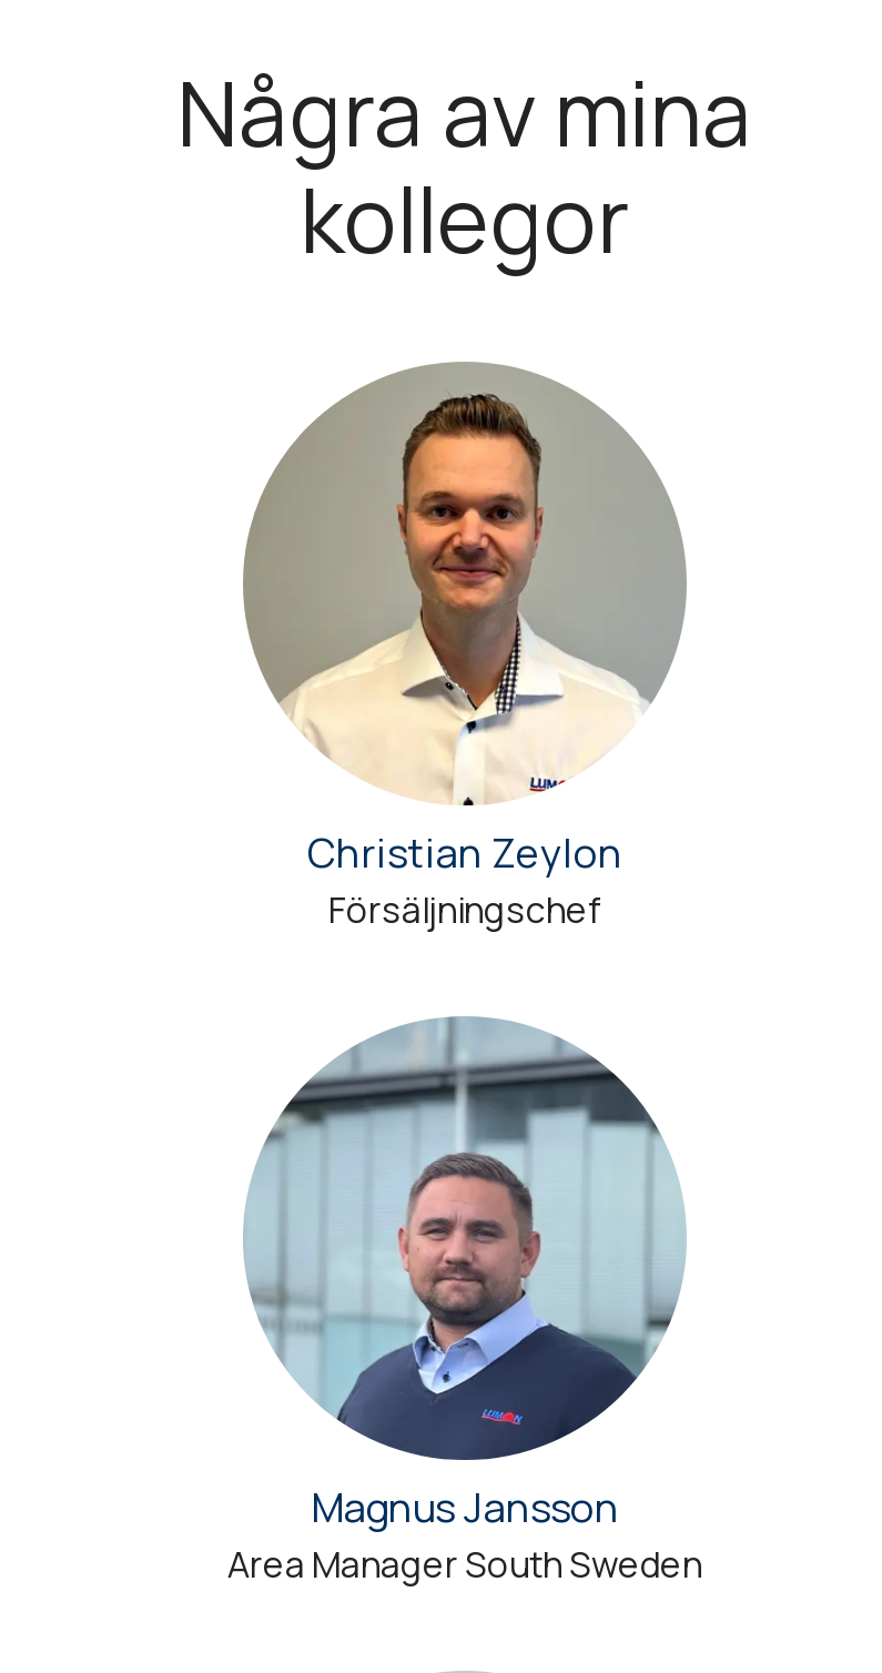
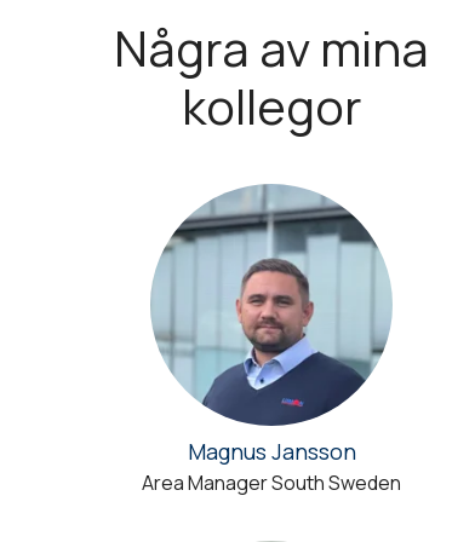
[243,362,687,934] [image] | Christian Zeylon | Försäljningschef -> none

